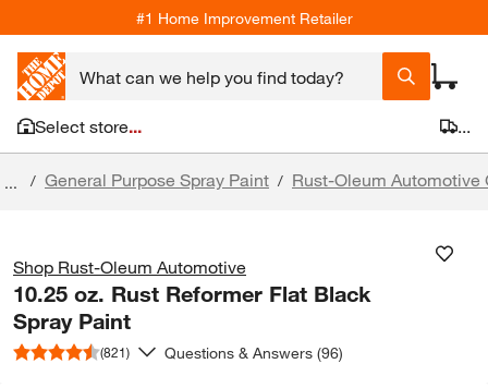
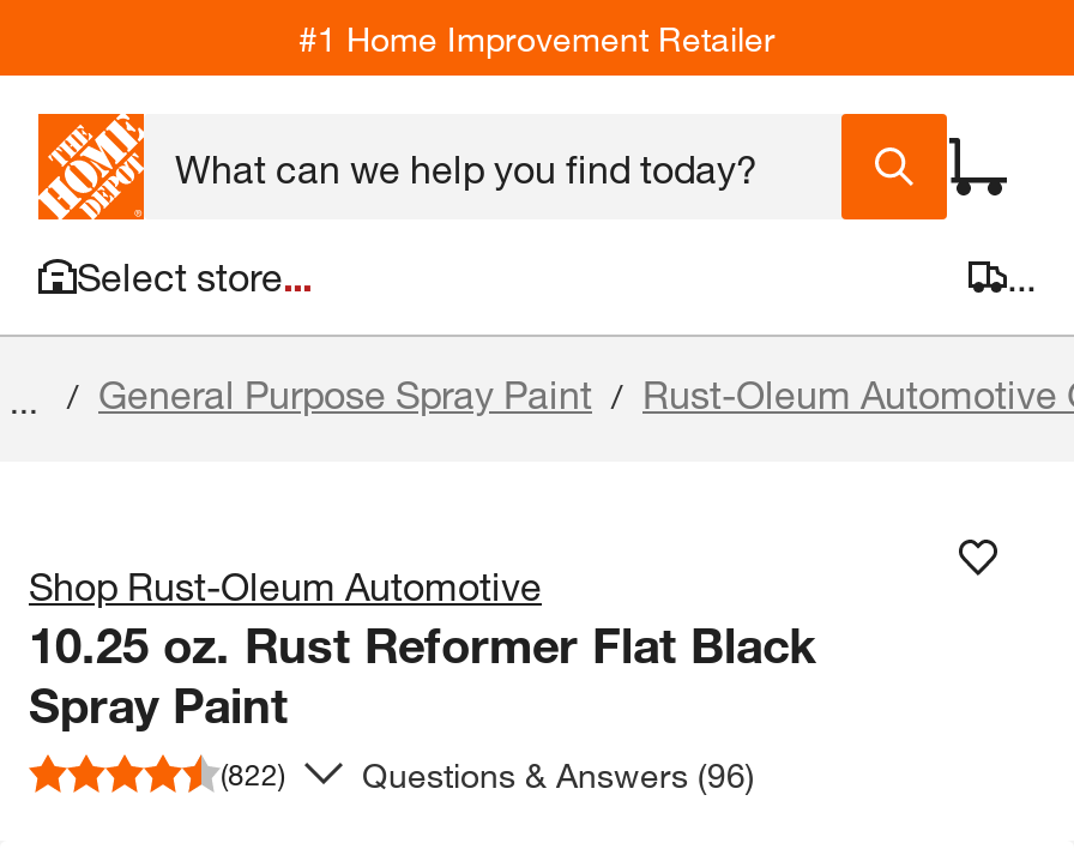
[100,343,343,361] (821) Questions & Answers (96) -> [221,753,755,794] (822) Questions & Answers (96)

